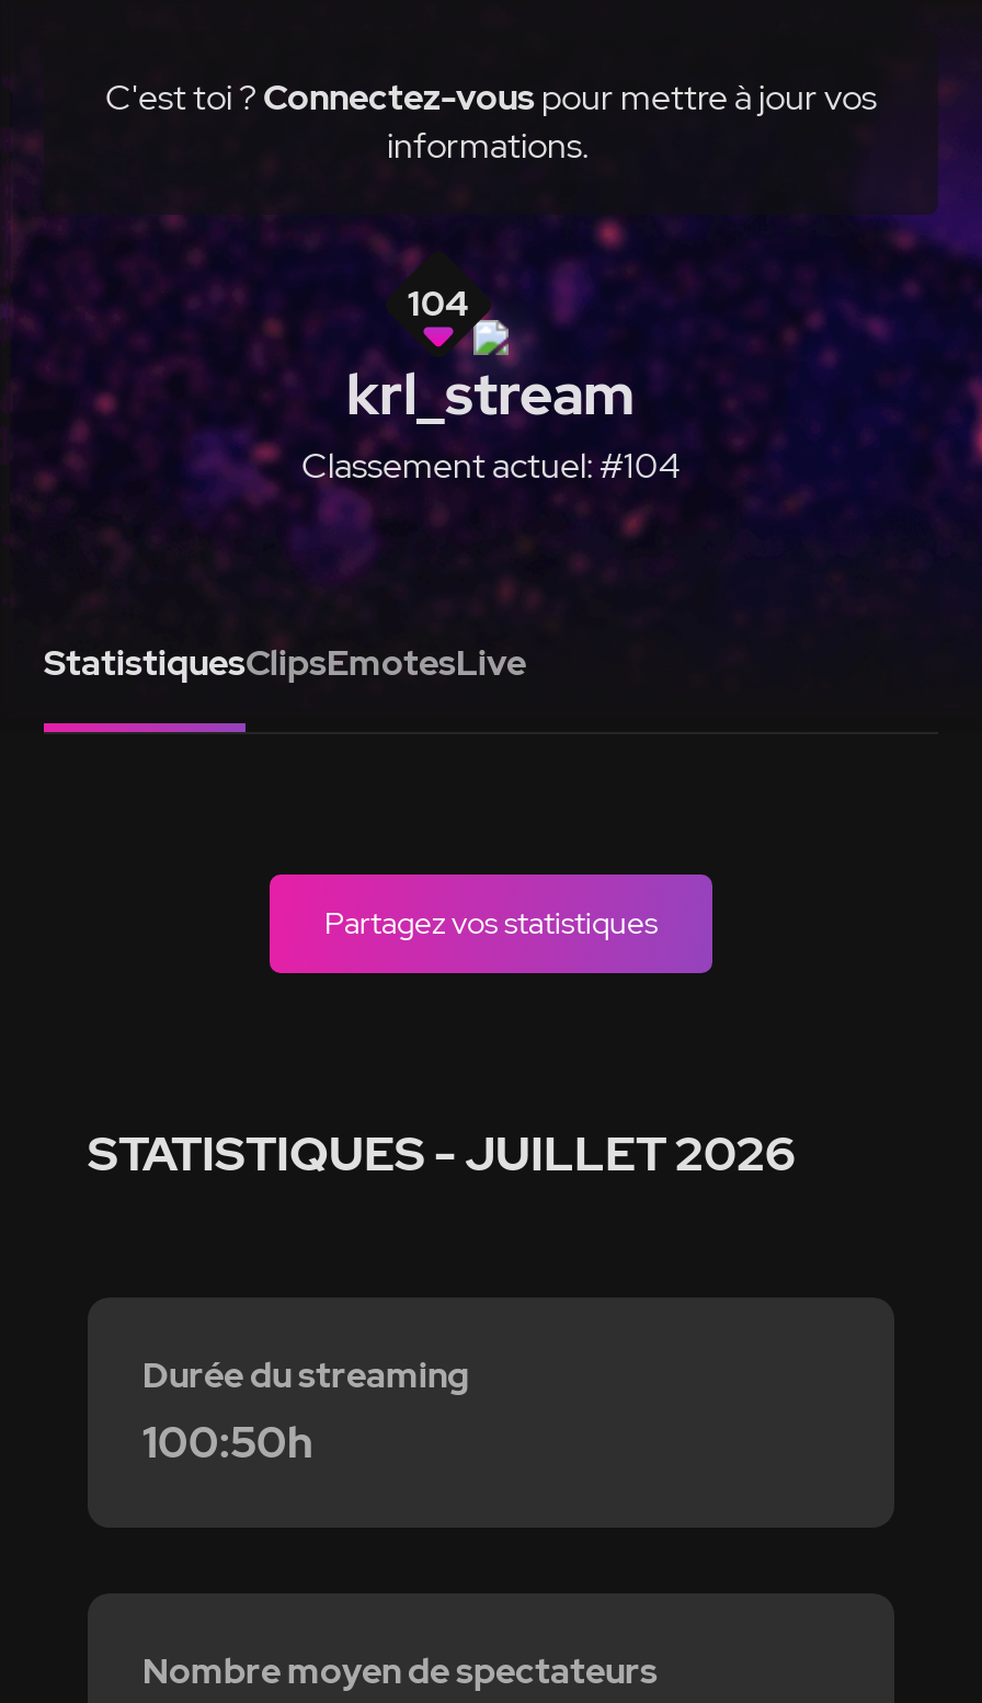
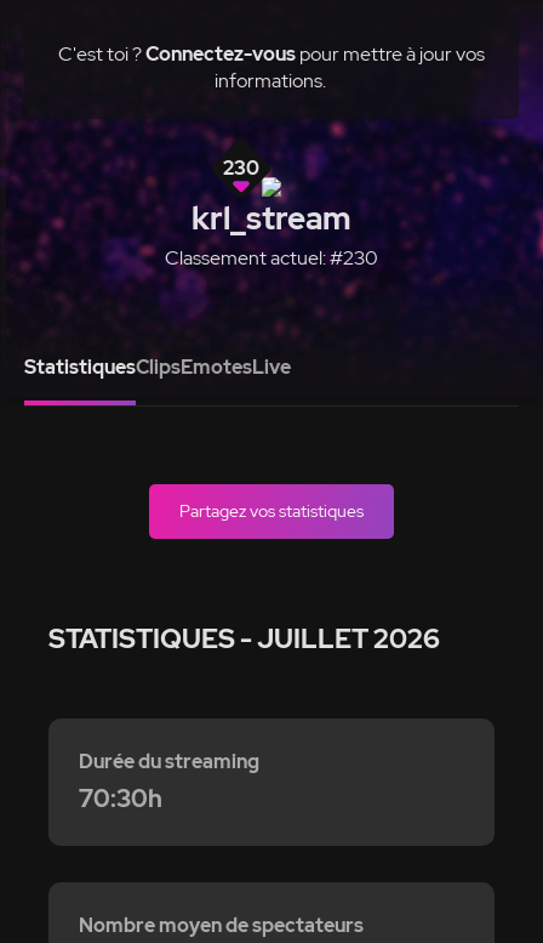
[408,280,469,326] 104 -> [223,155,259,180] 230
[301,442,681,488] Classement actuel: #104 -> [165,245,378,270] Classement actuel: #230
[142,1413,313,1470] 100:50h -> [79,782,162,814] 70:30h

